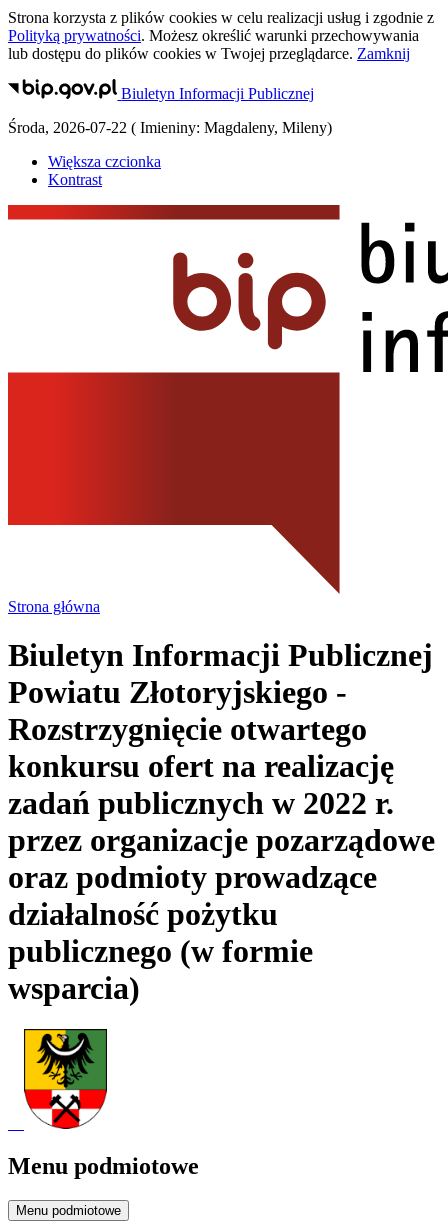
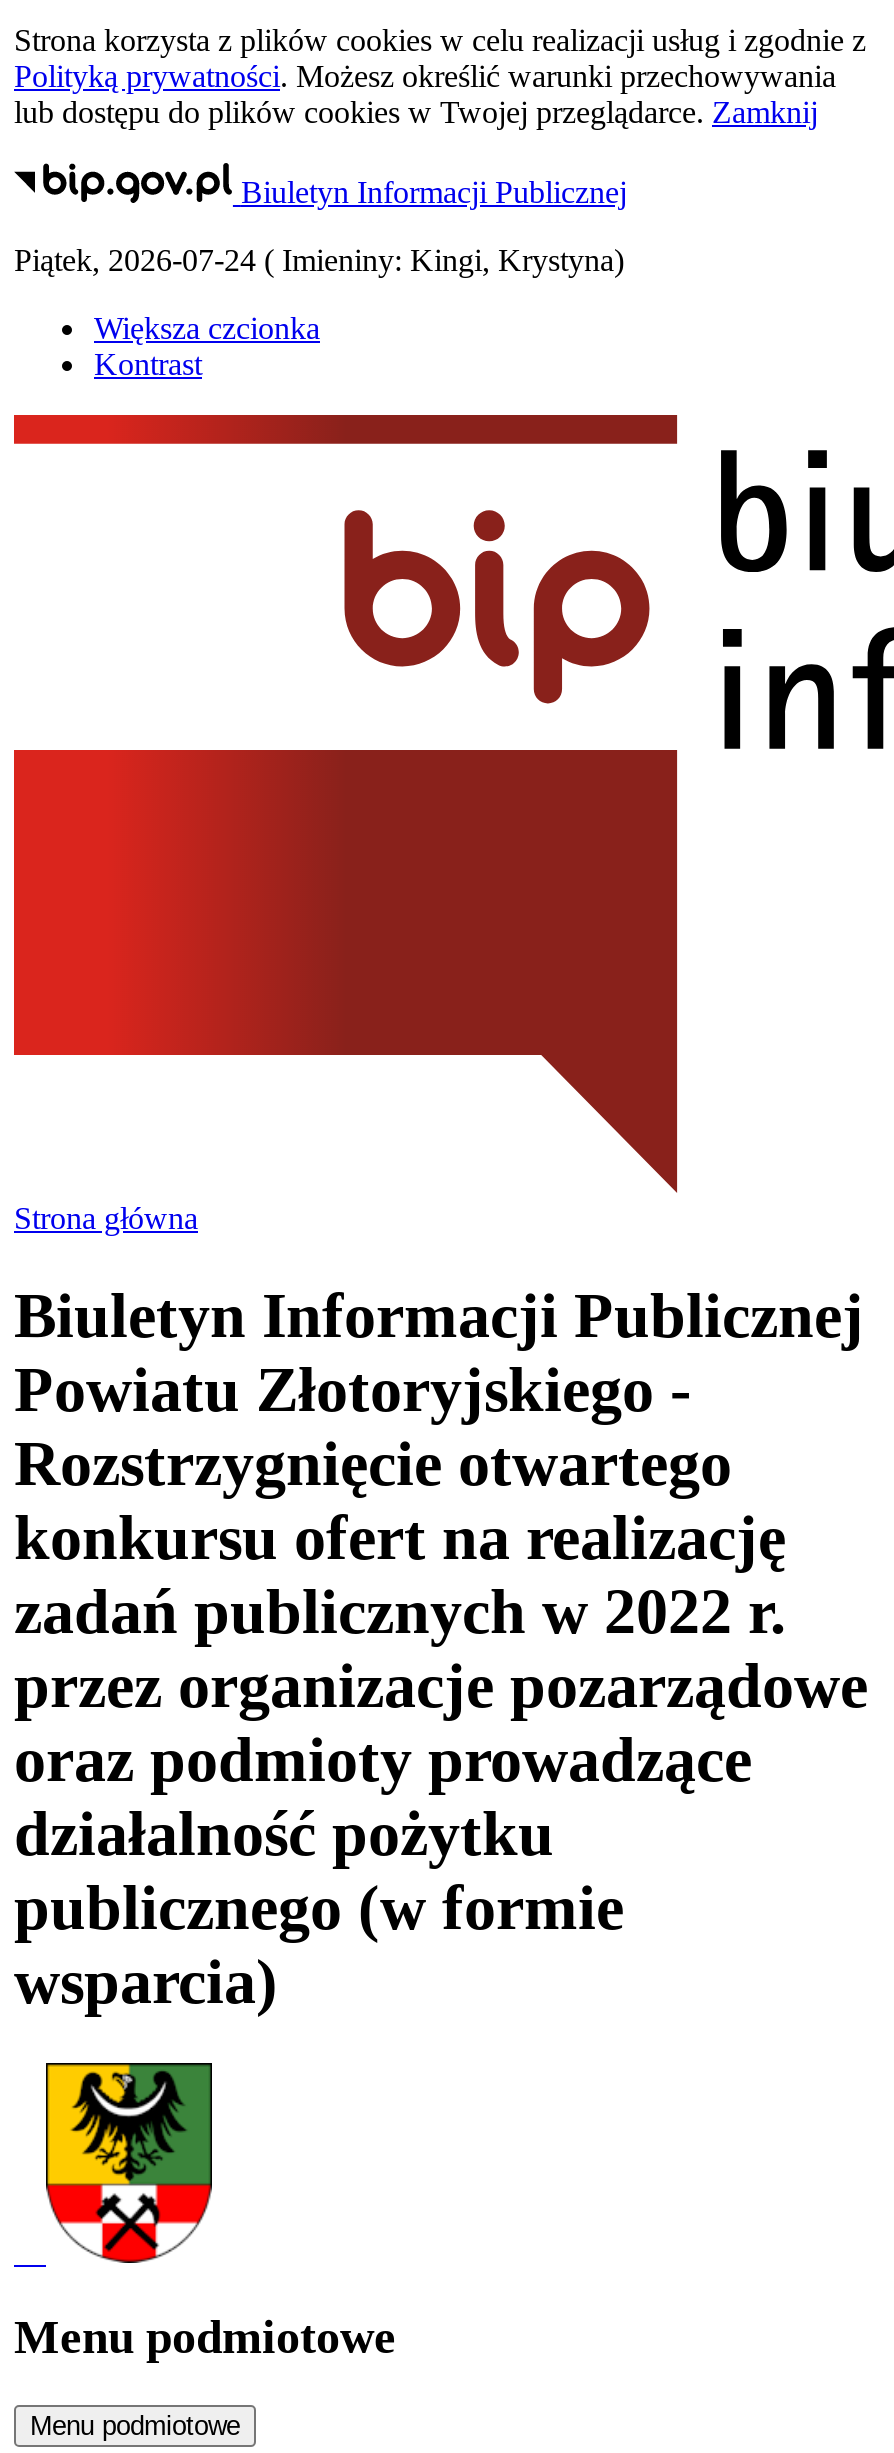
[8,119,332,136] Środa, 2026-07-22 (Imieniny: Magdaleny, Mileny) -> [14,243,624,277] Piątek, 2026-07-24 (Imieniny: Kingi, Krystyna)

